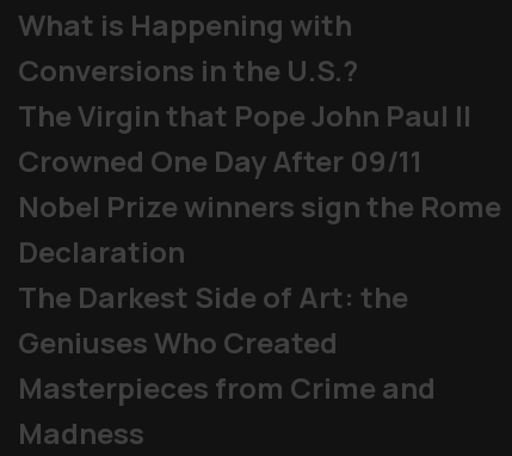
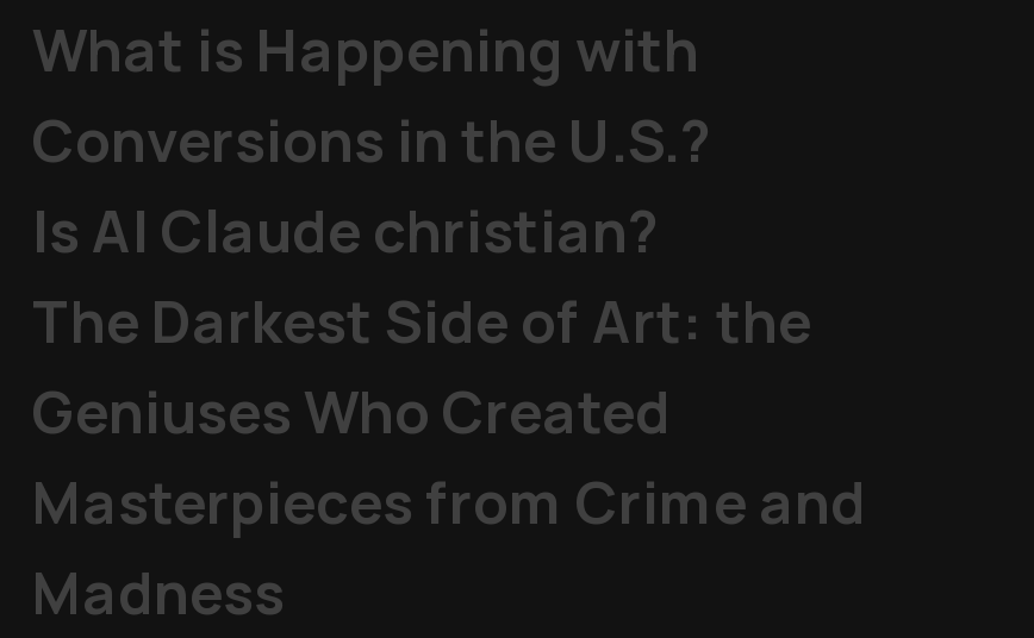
[18,95,501,271] The Virgin that Pope John Paul II | Crowned One Day After 09/11 | Nobel Prize winners sign the Rome | Declaration -> [32,190,659,269] Is AI Claude christian?

